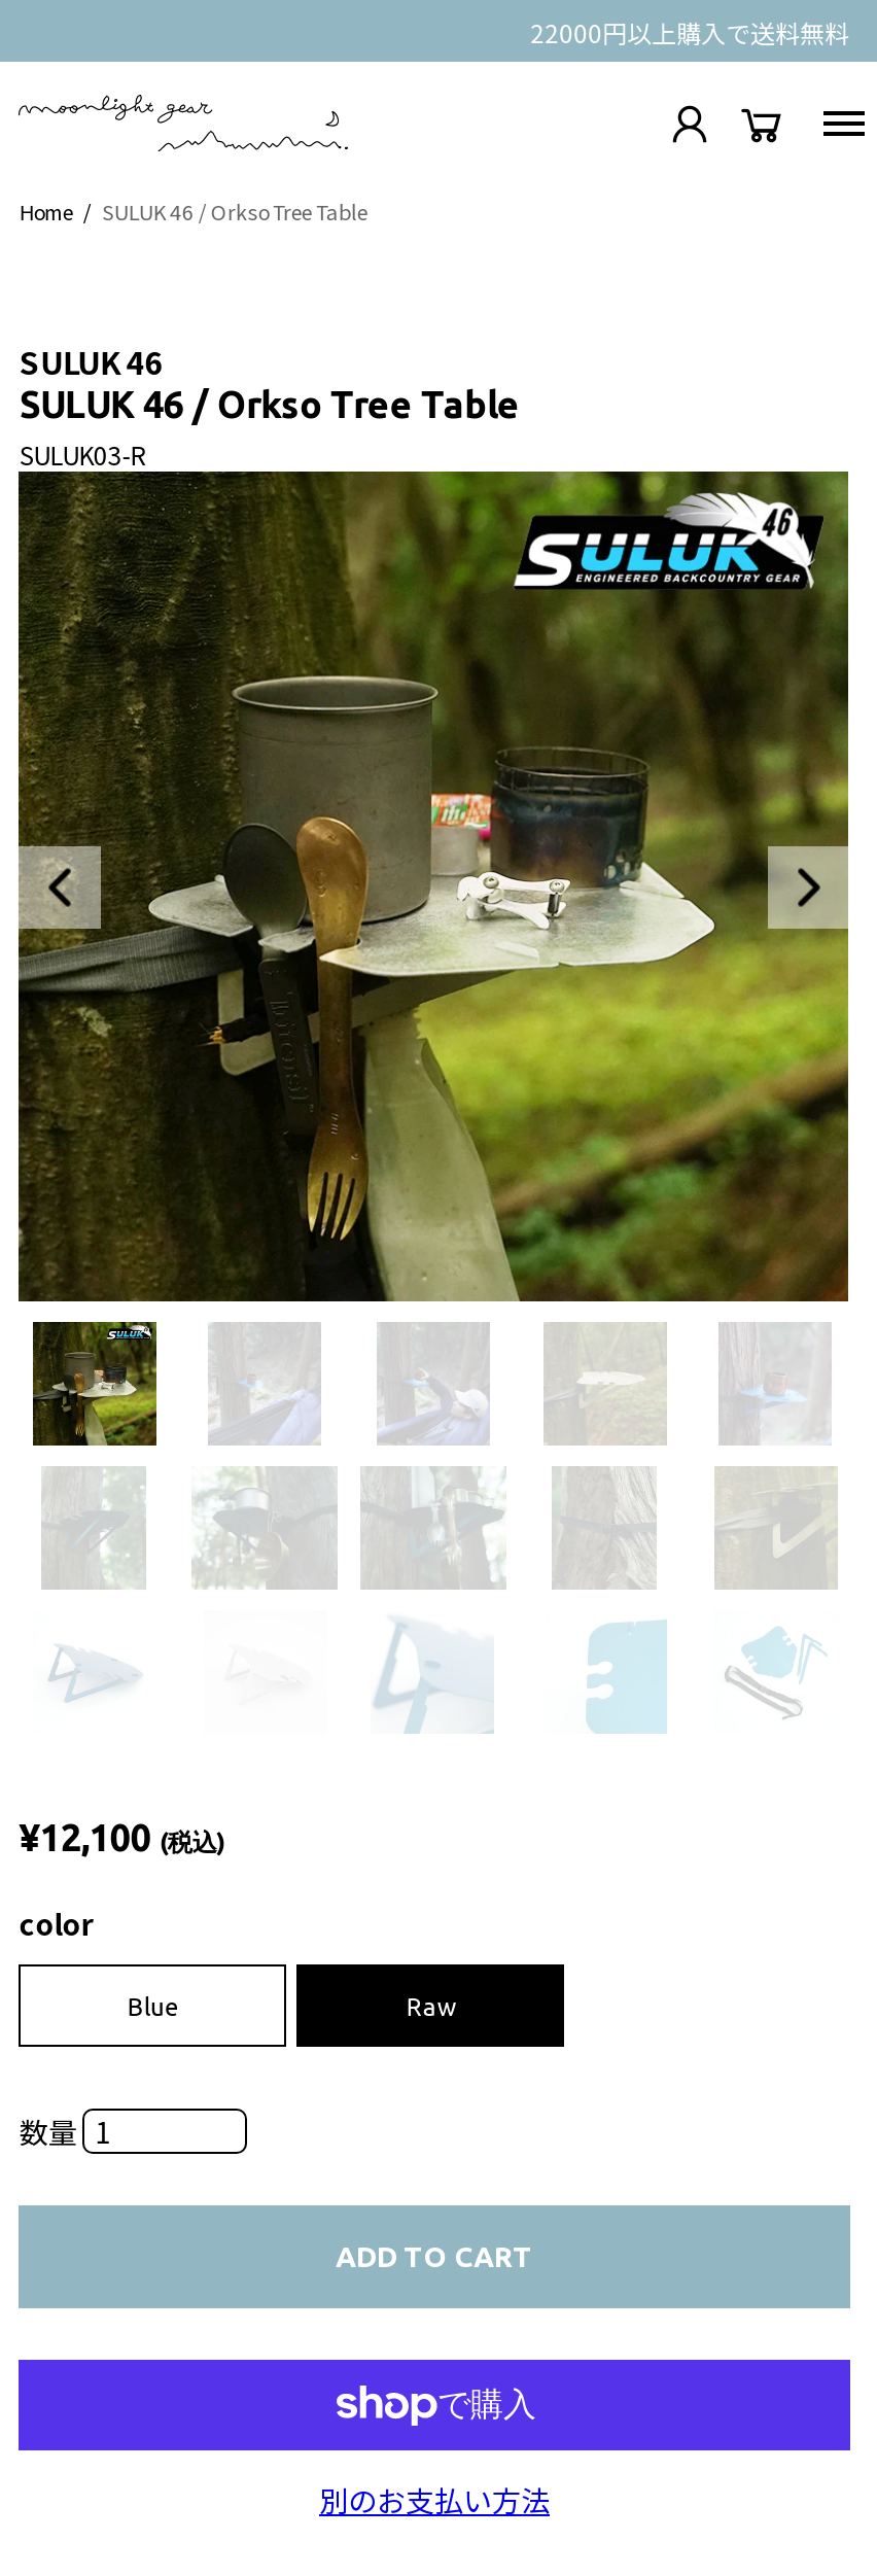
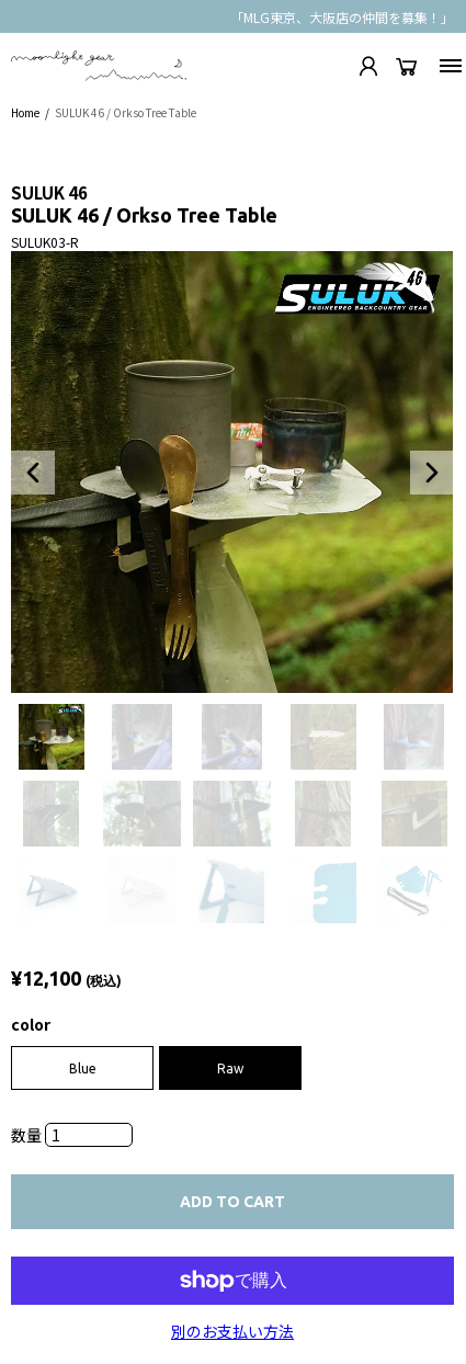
[530,13,849,48] 22000円以上購入で送料無料 -> [230,7,454,26] 「MLG東京、大阪店の仲間を募集！」

